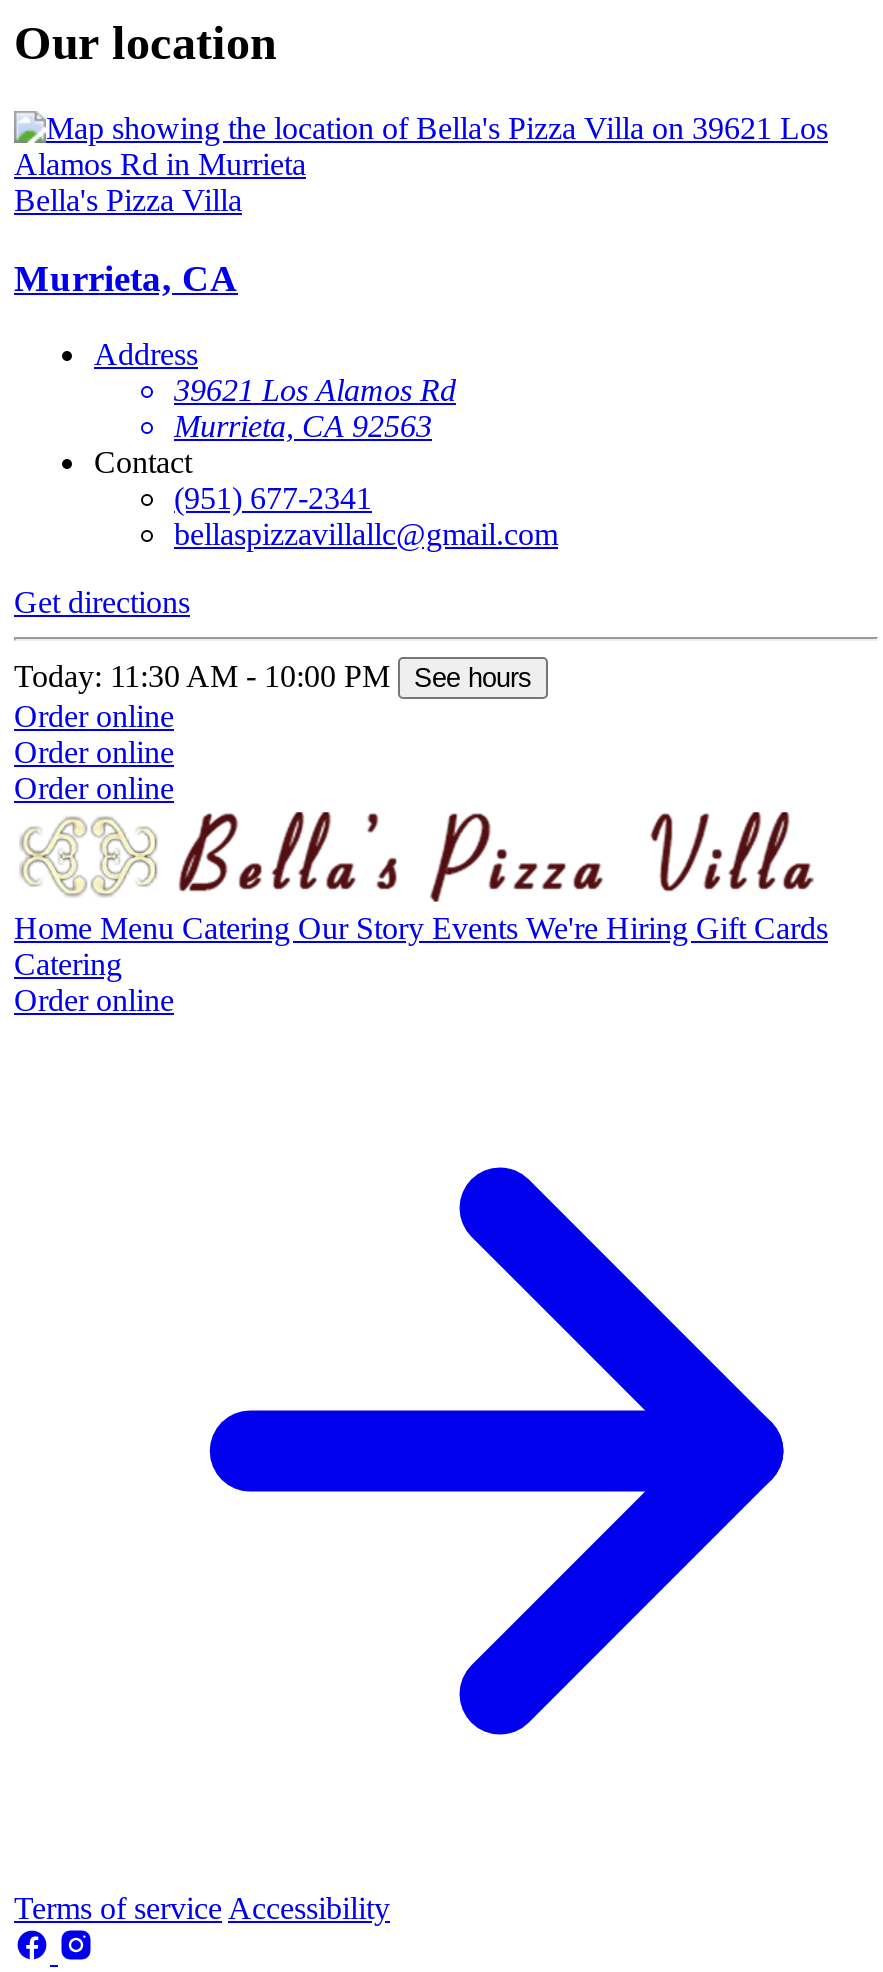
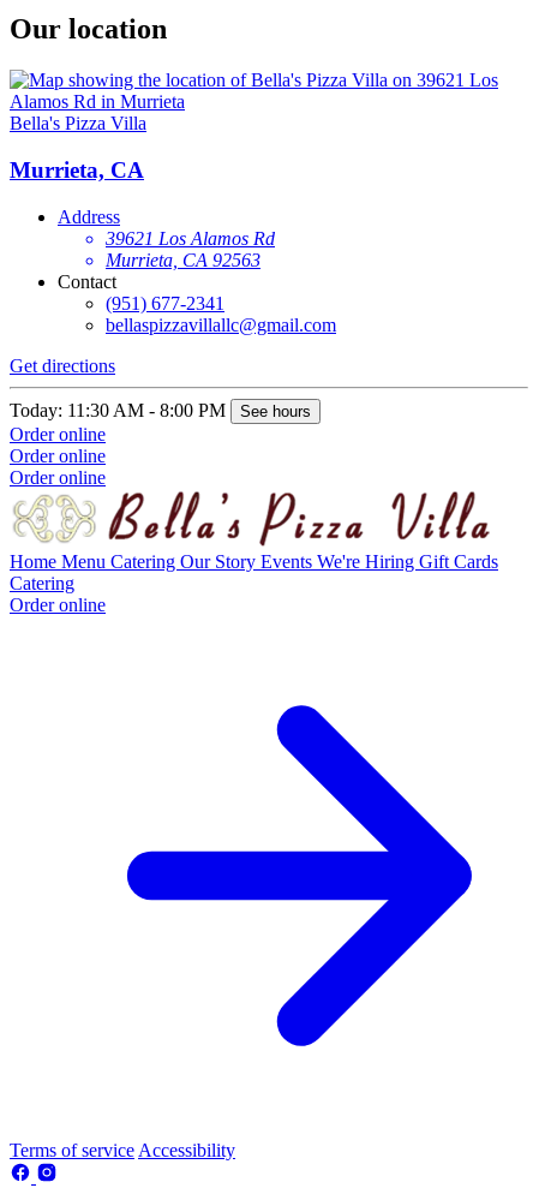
[14,660,532,694] Today: 11:30 AM - 10:00 PM See hours -> [10,400,311,420] Today: 11:30 AM - 8:00 PM See hours

